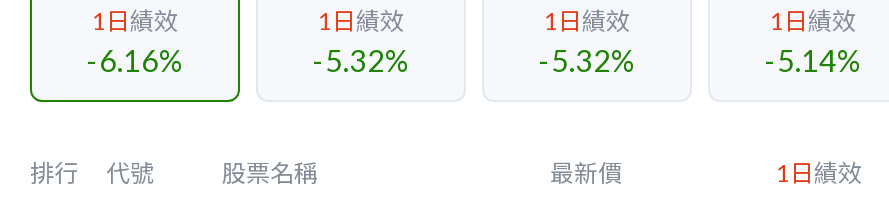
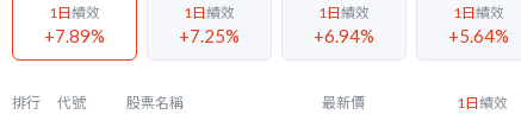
[87,42,183,78] -6.16% -> [44,25,105,46] +7.89%
[313,42,409,78] -5.32% -> [179,25,240,46] +7.25%
[539,42,635,78] -5.32% -> [314,25,374,46] +6.94%
[765,42,861,78] -5.14% -> [448,25,509,46] +5.64%

